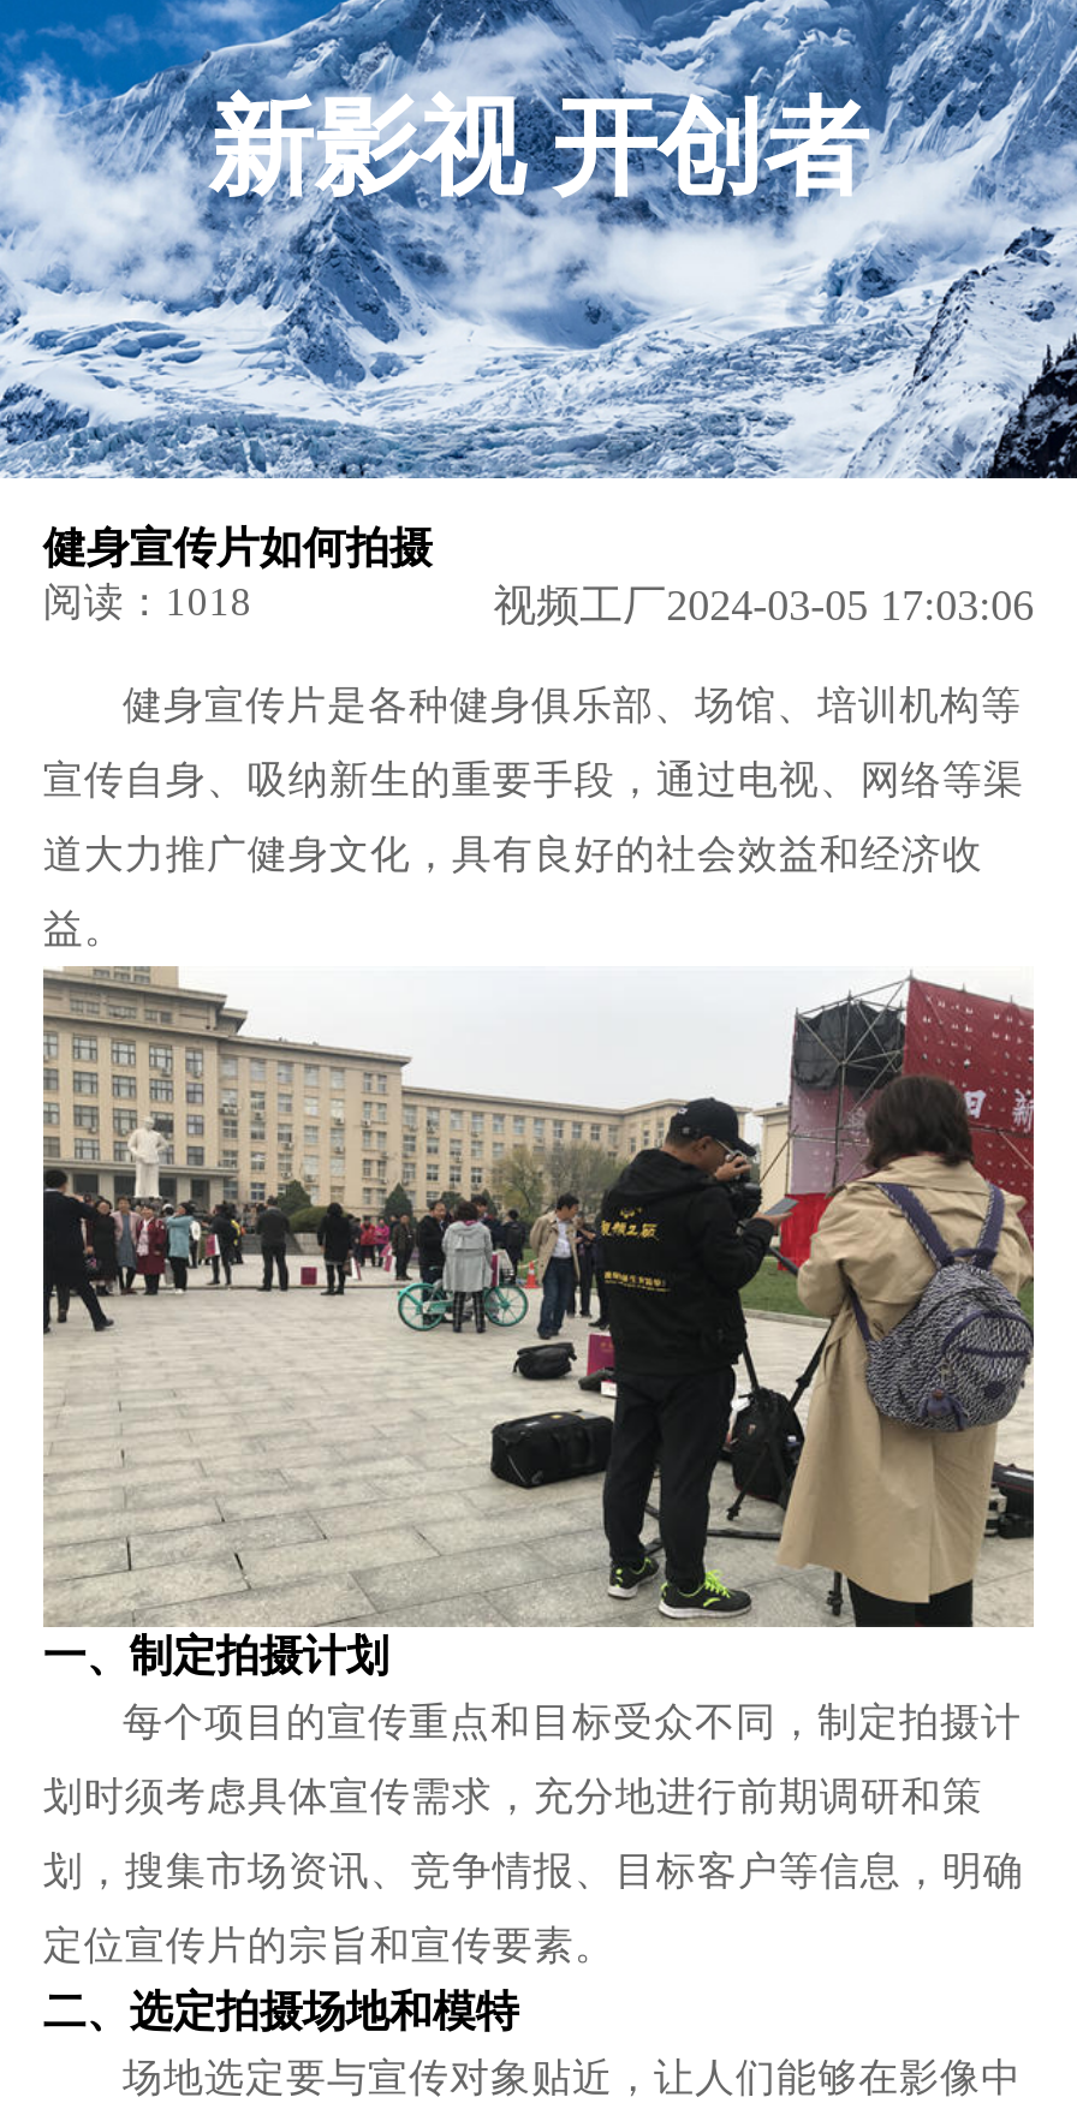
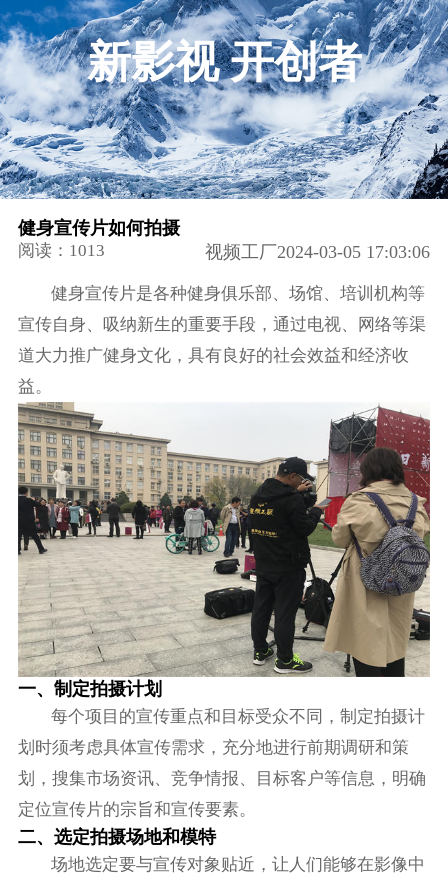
[43,580,252,626] 阅读：1018 -> [18,241,105,260] 阅读：1013

